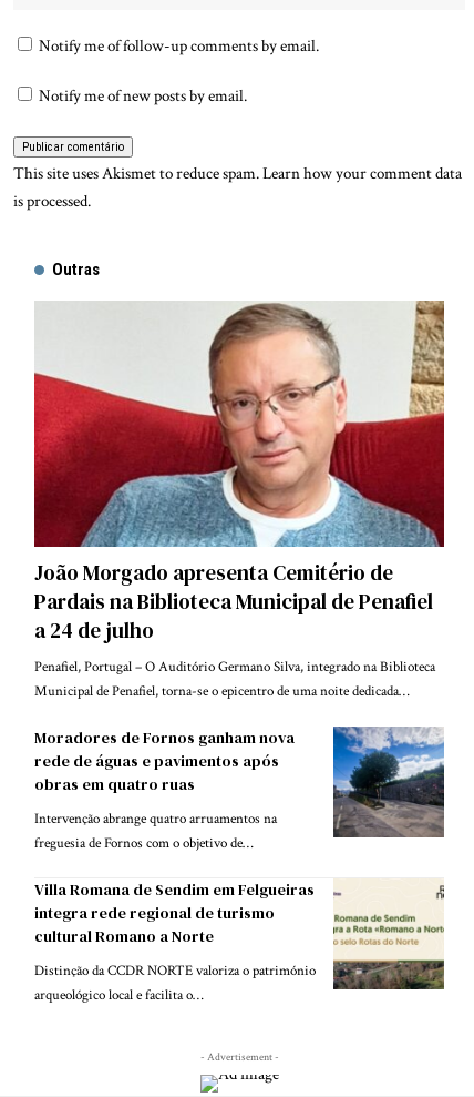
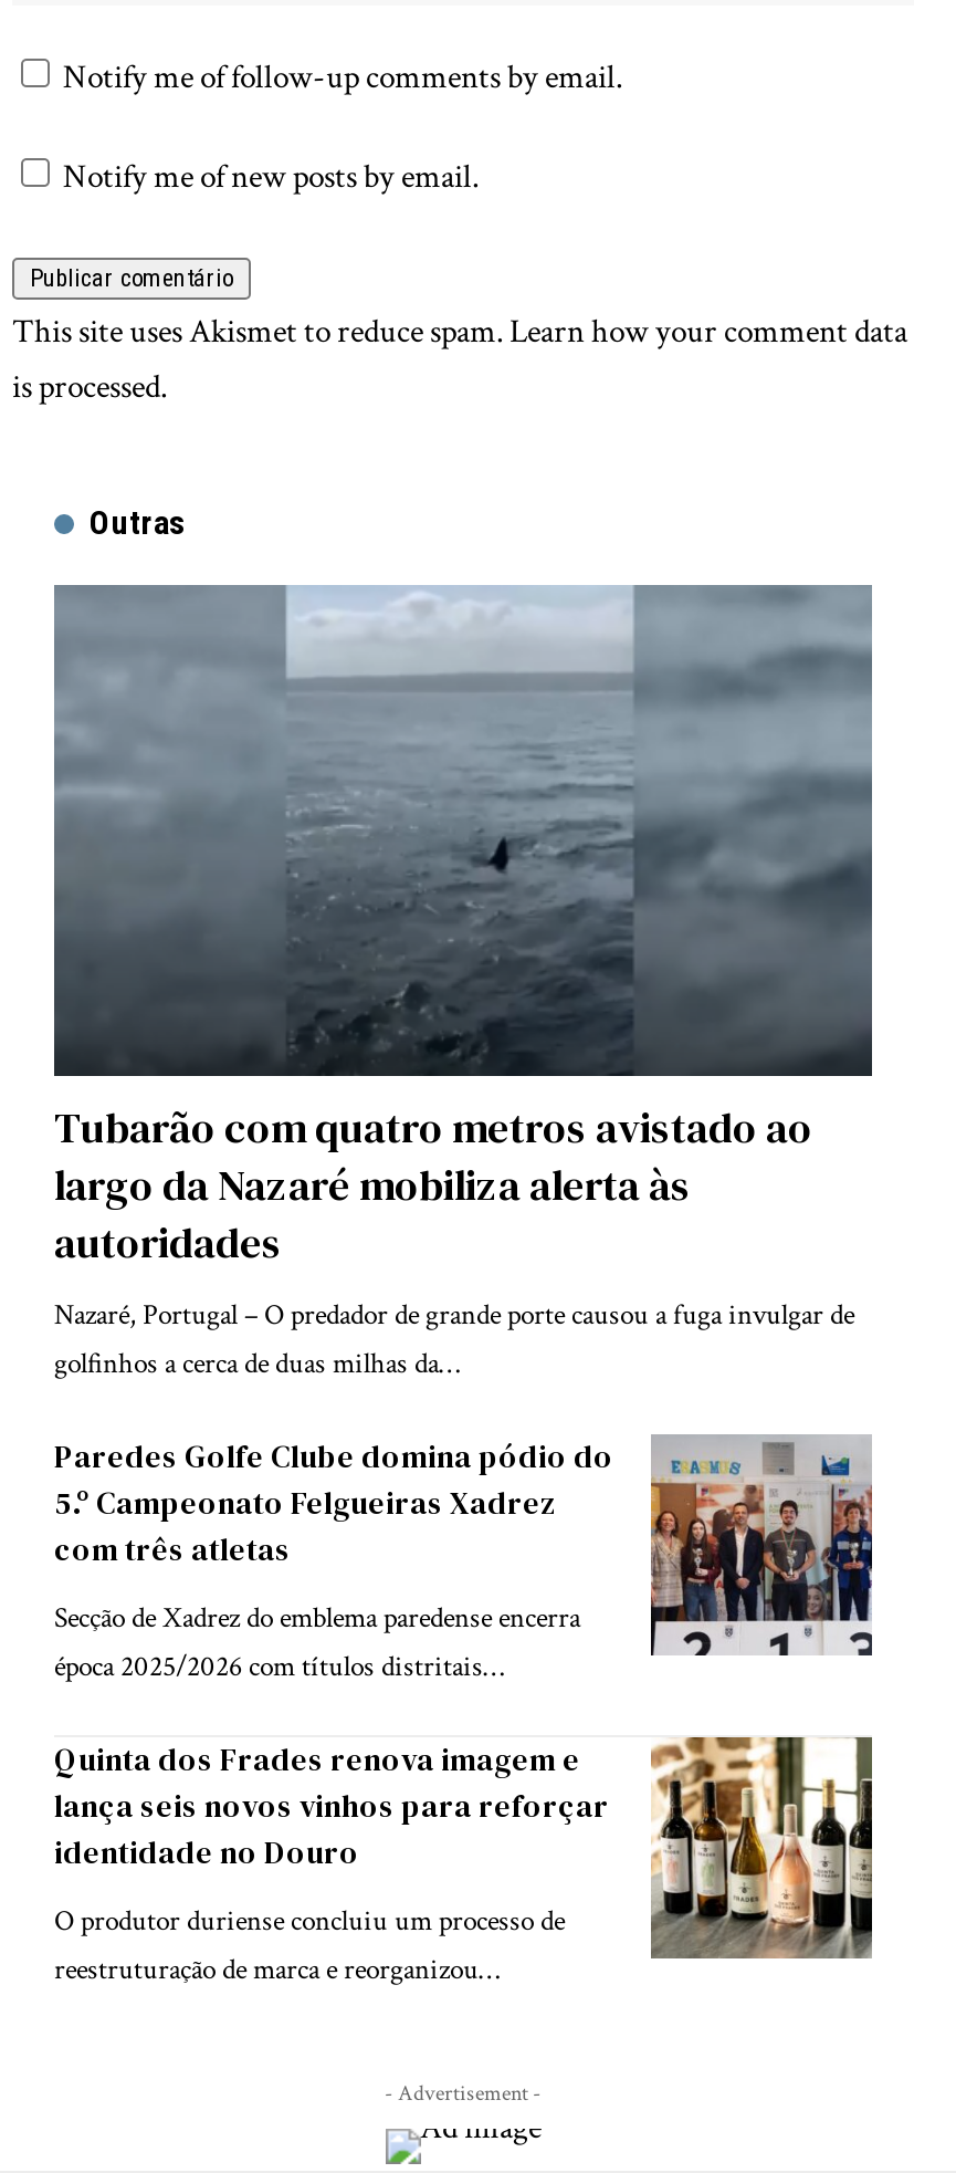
[33,301,445,644] [image] | João Morgado apresenta Cemitério de | Pardais na Biblioteca Municipal de Penafiel | a 24 de julho -> [52,585,874,1271] [image] | Tubarão com quatro metros avistado ao | largo da Nazaré mobiliza alerta às | autoridades
[34,658,435,701] Penafiel, Portugal – O Auditório Germano Silva, integrado na Biblioteca | Municipal de Penafiel, torna-se o epicentro de uma noite dedicada… -> [54,1297,854,1383] Nazaré, Portugal – O predador de grande porte causou a fuga invulgar de | golfinhos a cerca de duas milhas da…
[34,727,445,839] [image] | Moradores de Fornos ganham nova | rede de águas e pavimentos após | obras em quatro ruas -> [54,1434,874,1655] [image] | Paredes Golfe Clube domina pódio do | 5.º Campeonato Felgueiras Xadrez | com três atletas
[34,810,277,853] Intervenção abrange quatro arruamentos na | freguesia de Fornos com o objetivo de… -> [54,1600,580,1686] Secção de Xadrez do emblema paredense encerra | época 2025/2026 com títulos distritais…
[34,878,445,991] [image] | Villa Romana de Sendim em Felgueiras | integra rede regional de turismo | cultural Romano a Norte -> [54,1735,874,1961] [image] | Quinta dos Frades renova imagem e | lança seis novos vinhos para reforçar | identidade no Douro
[34,962,316,1005] Distinção da CCDR NORTE valoriza o património | arqueológico local e facilita o… -> [54,1903,565,1989] O produtor duriense concluiu um processo de | reestruturação de marca e reorganizou…

